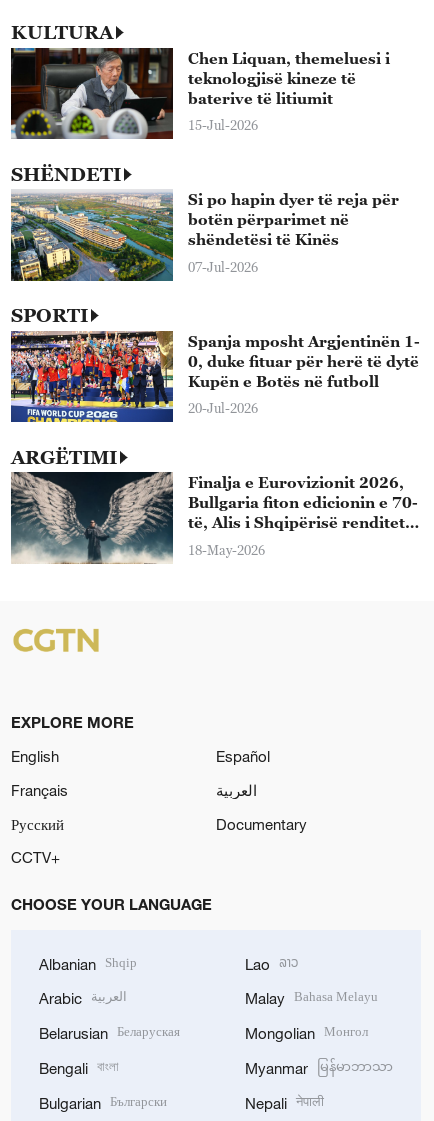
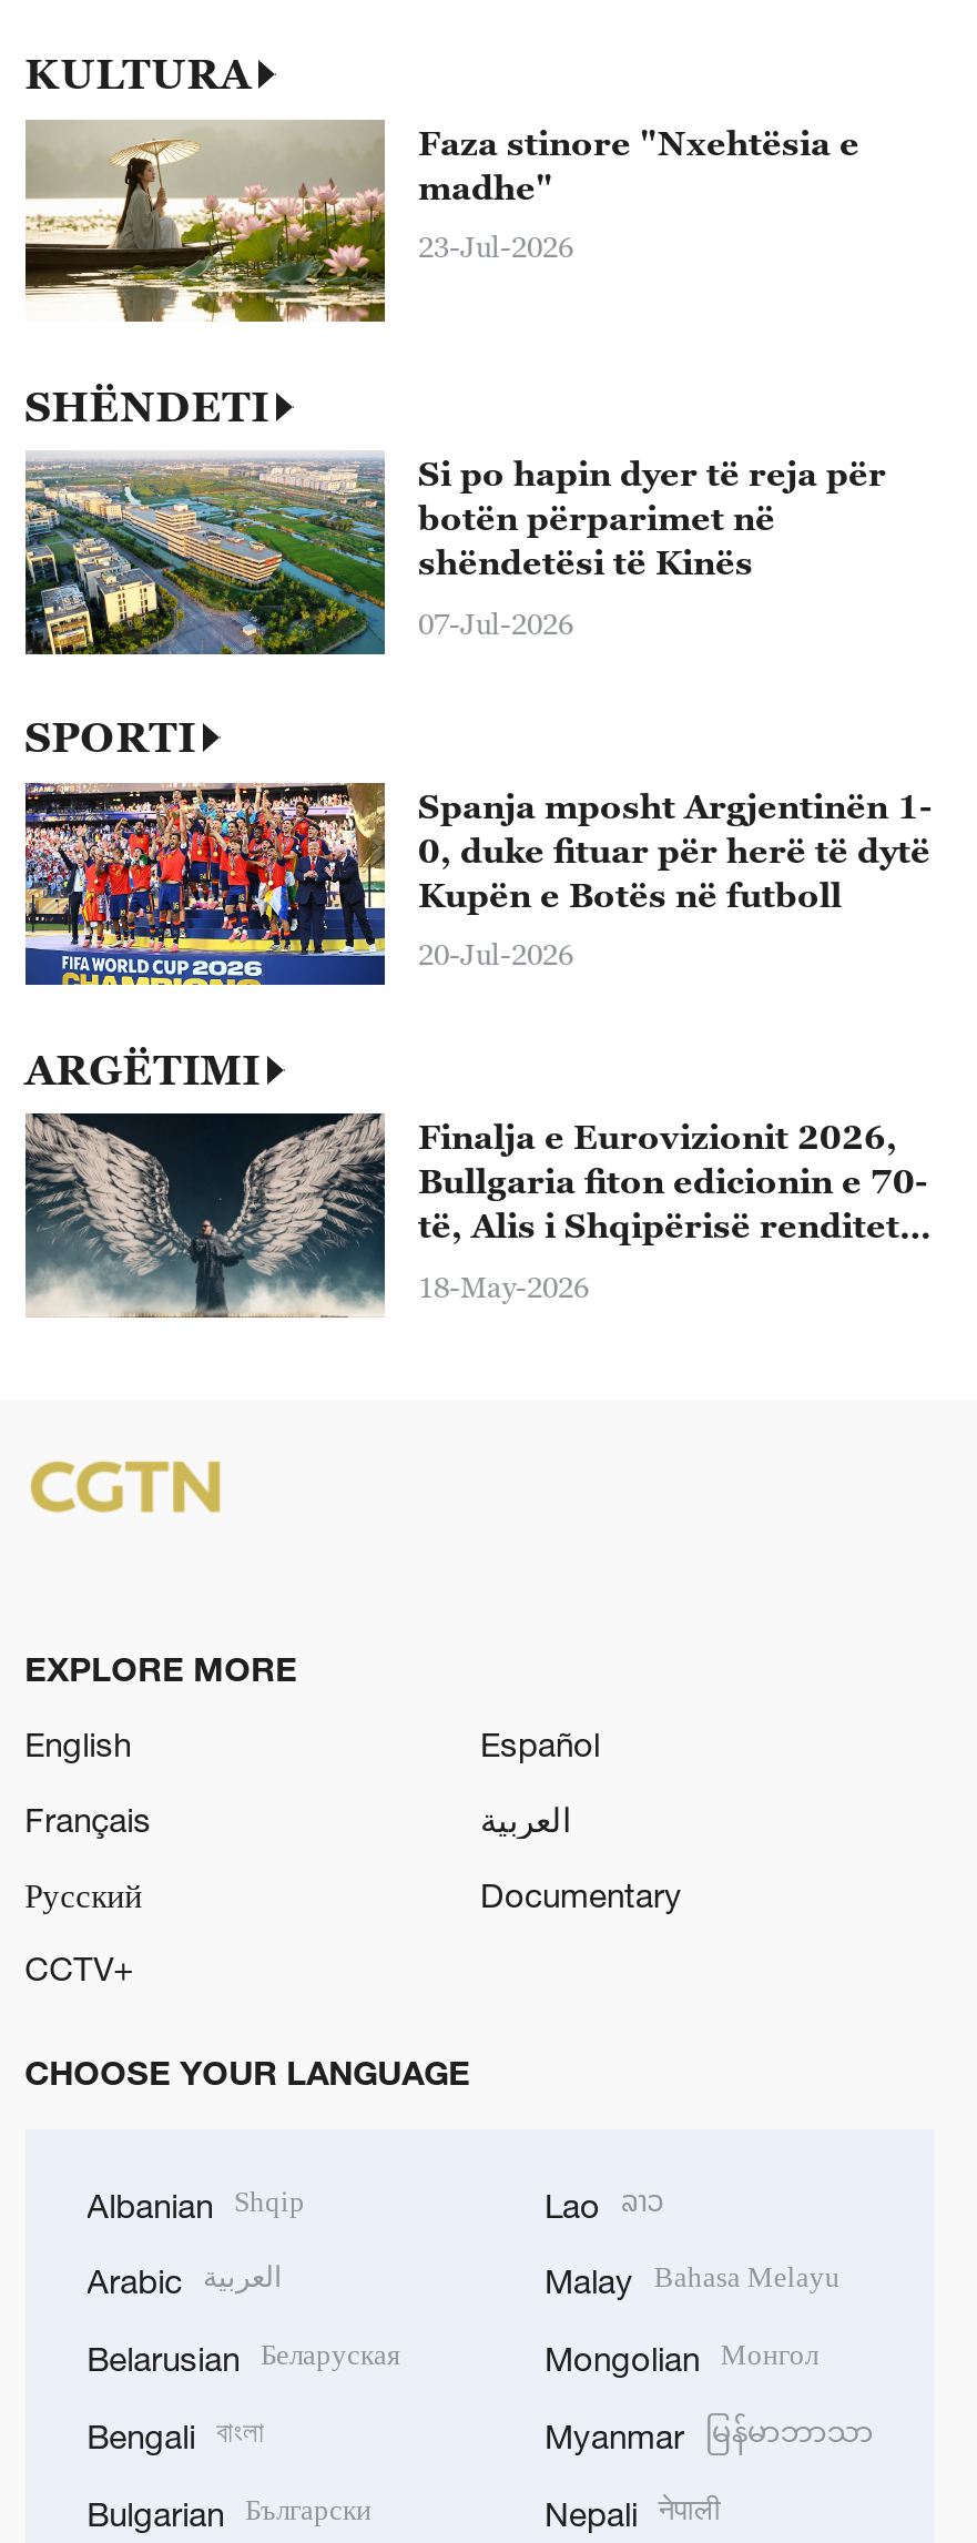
[10,47,390,140] [image] | Chen Liquan, themeluesi i | teknologjisë kineze të | baterive të litiumit -> [23,118,859,324] [image] | Faza stinore "Nxehtësia e | madhe"
[188,117,258,133] 15-Jul-2026 -> [418,229,573,265] 23-Jul-2026

